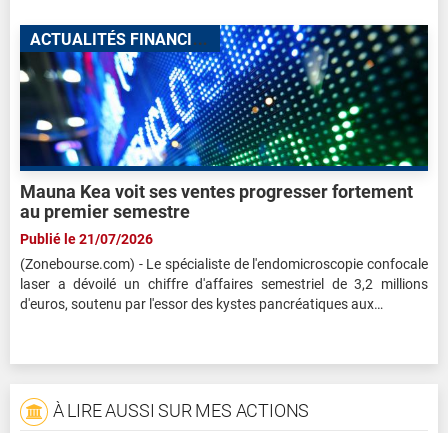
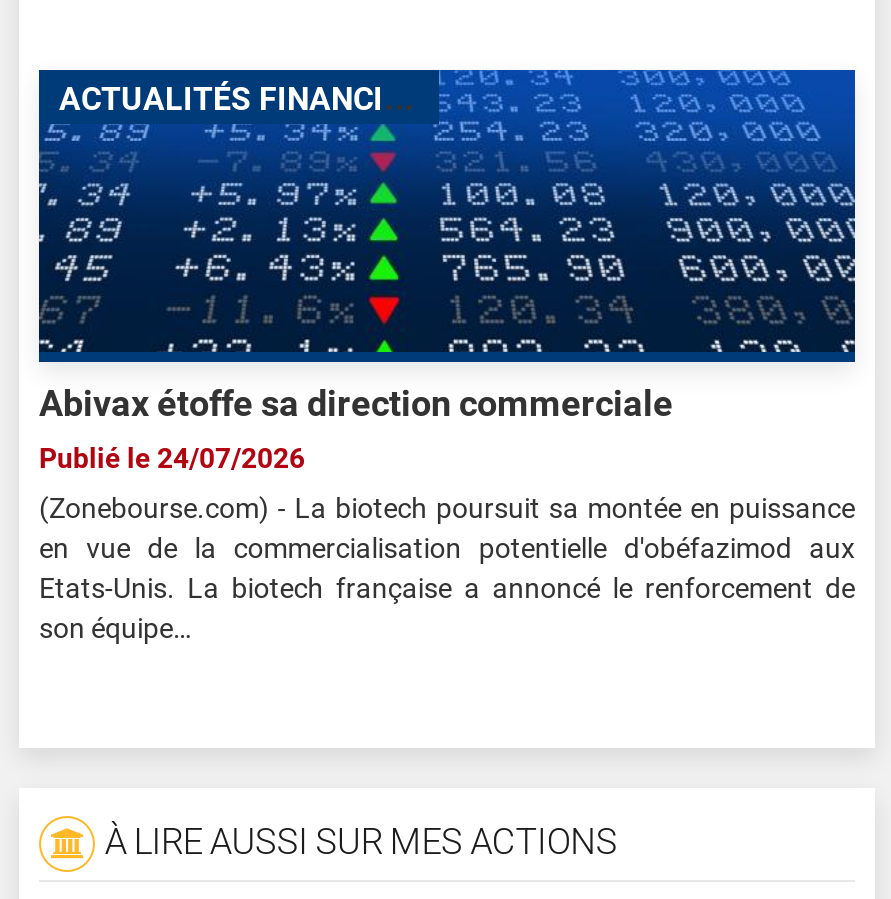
[19,24,429,247] [image] | Mauna Kea voit ses ventes progresser fortement | au premier semestre | Publié le 21/07/2026 -> [37,68,857,474] [image] | Abivax étoffe sa direction commerciale | Publié le 24/07/2026
[20,256,428,312] (Zonebourse.com) - Le spécialiste de l'endomicroscopie confocale | laser a dévoilé un chiffre d'affaires semestriel de 3,2 millions | d'euros, soutenu par l'essor des kystes pancréatiques aux… -> [39,492,855,644] (Zonebourse.com) - La biotech poursuit sa montée en puissance | en vue de la commercialisation potentielle d'obéfazimod aux | Etats-Unis. La biotech française a annoncé le renforcement de | son équipe…

